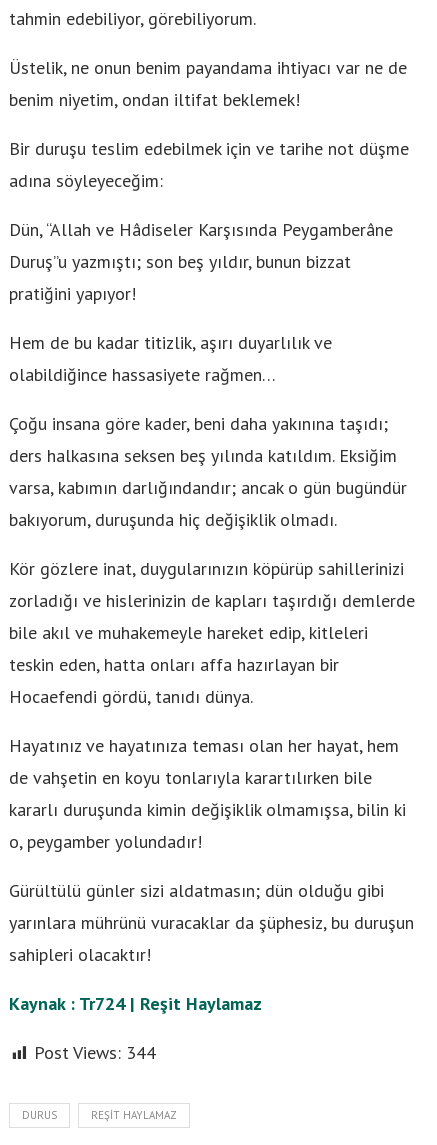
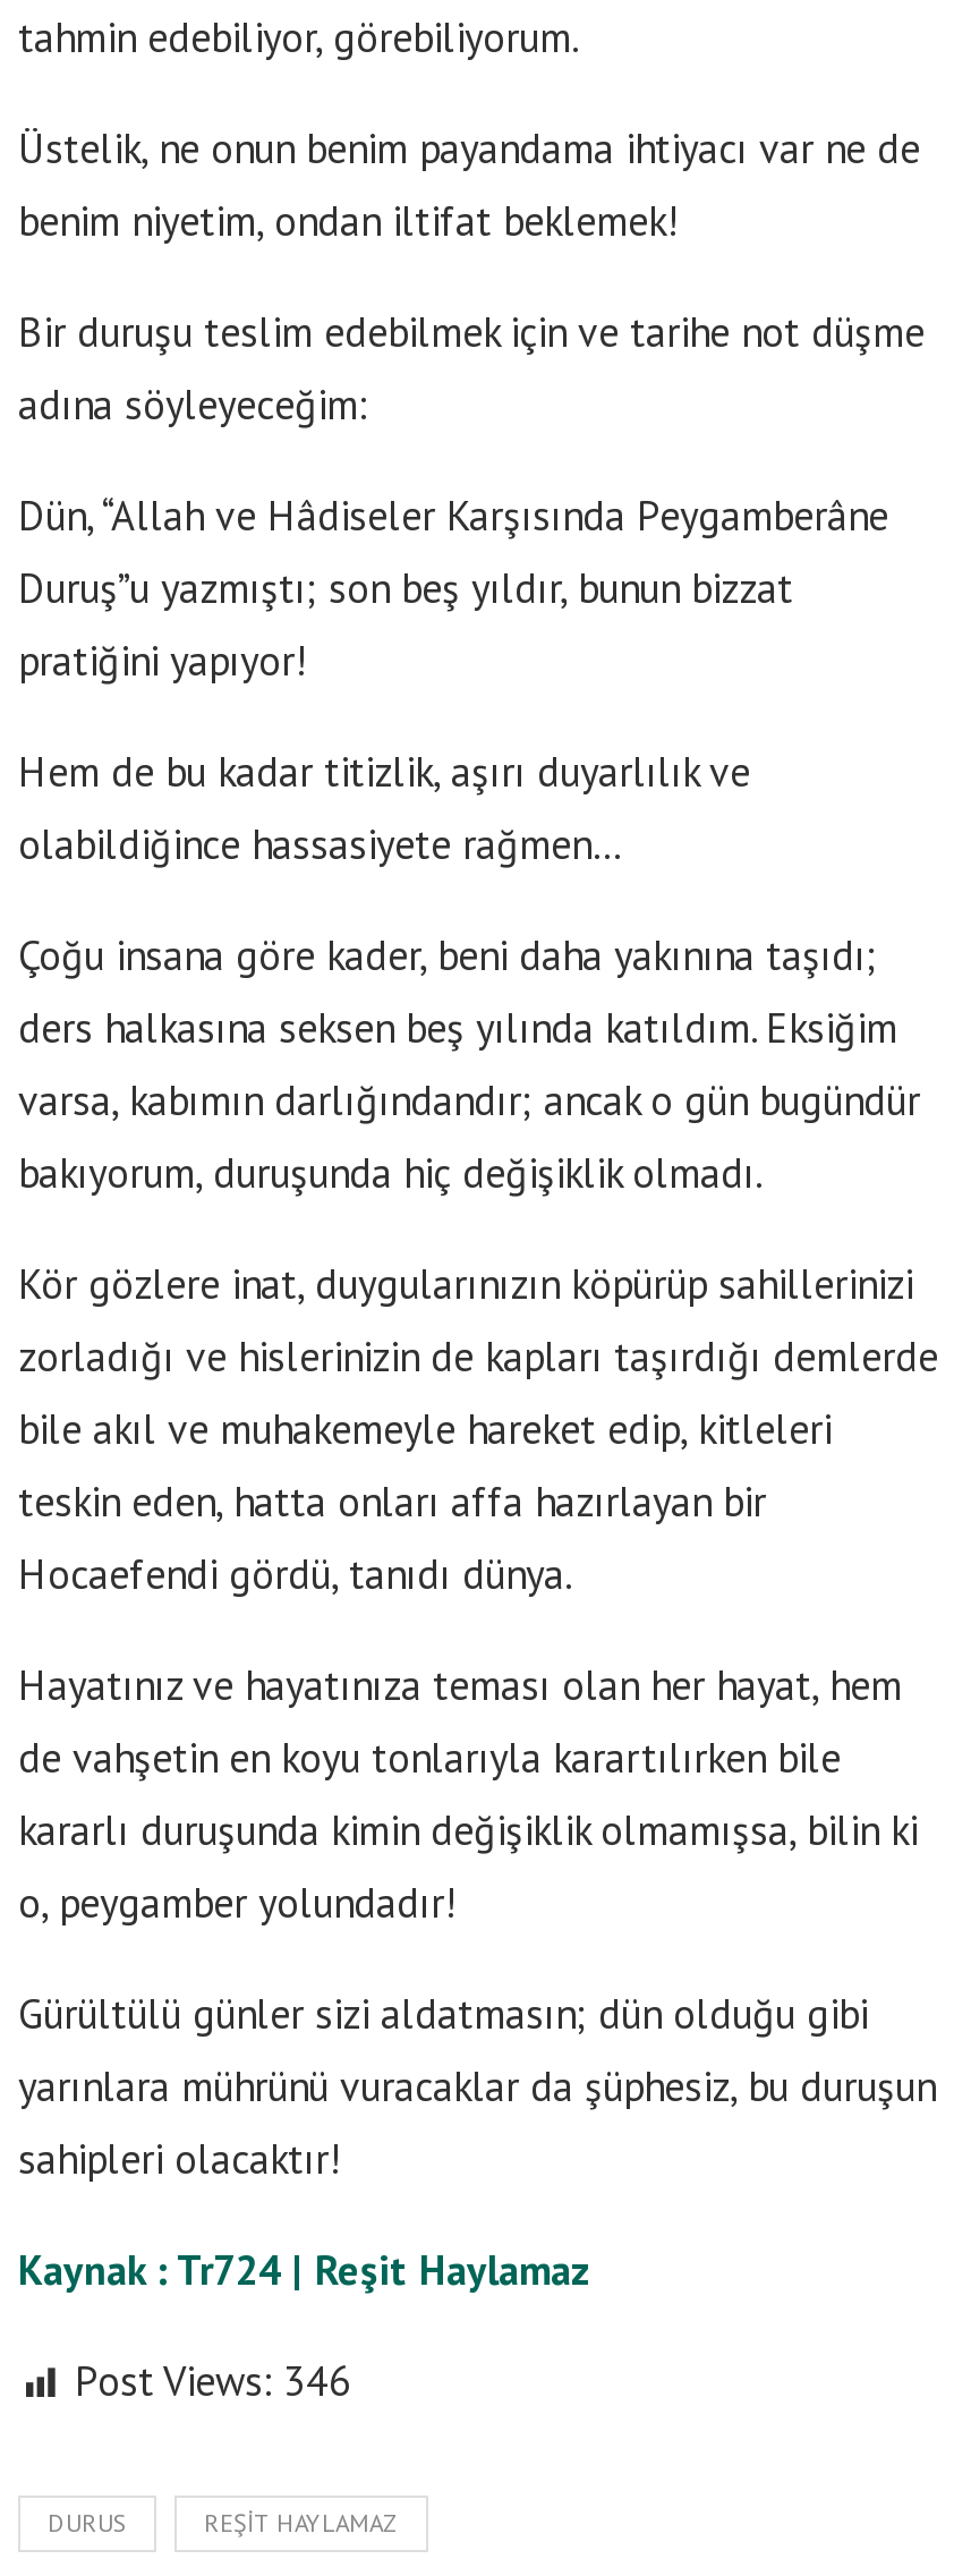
[34,1041,156,1064] Post Views: 344 -> [75,2355,351,2408] Post Views: 346

